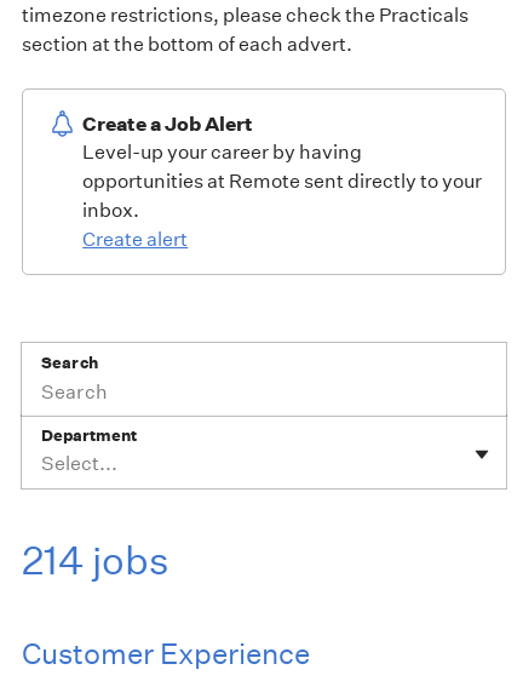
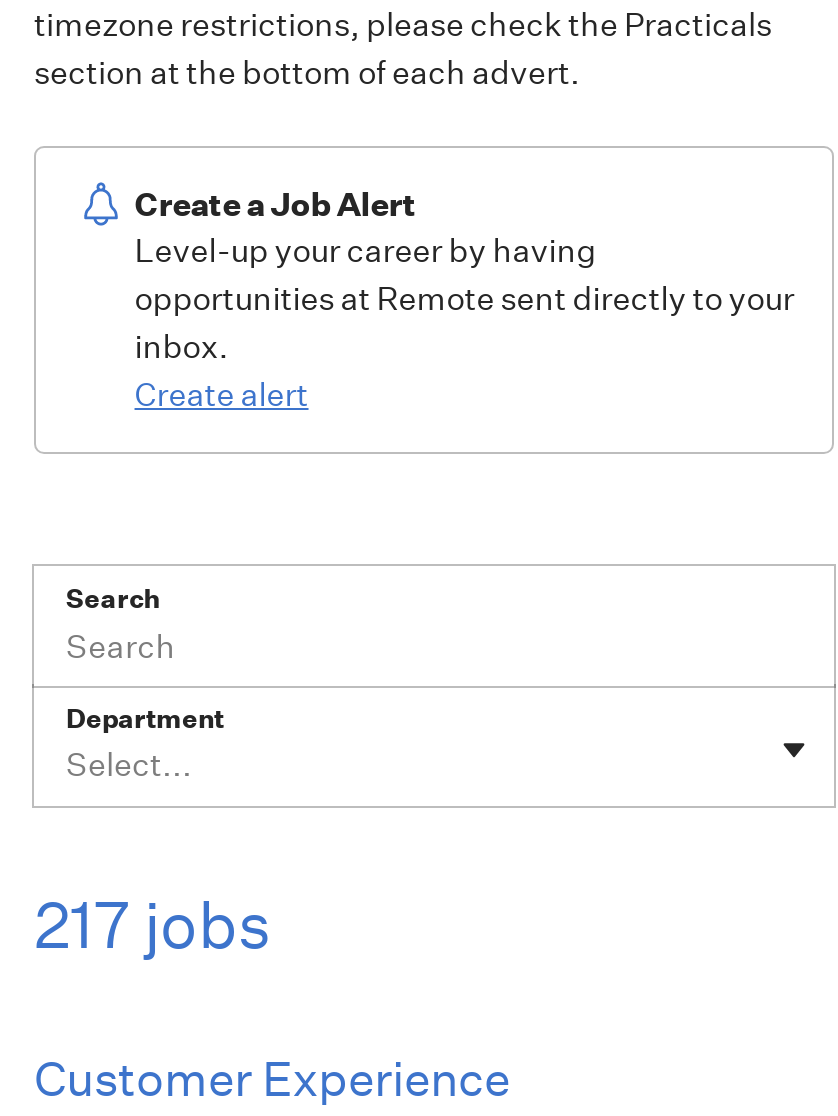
[22,537,169,584] 214 jobs -> [34,886,272,964] 217 jobs

